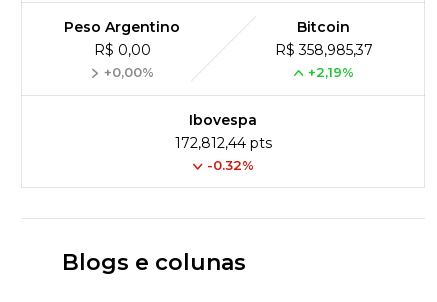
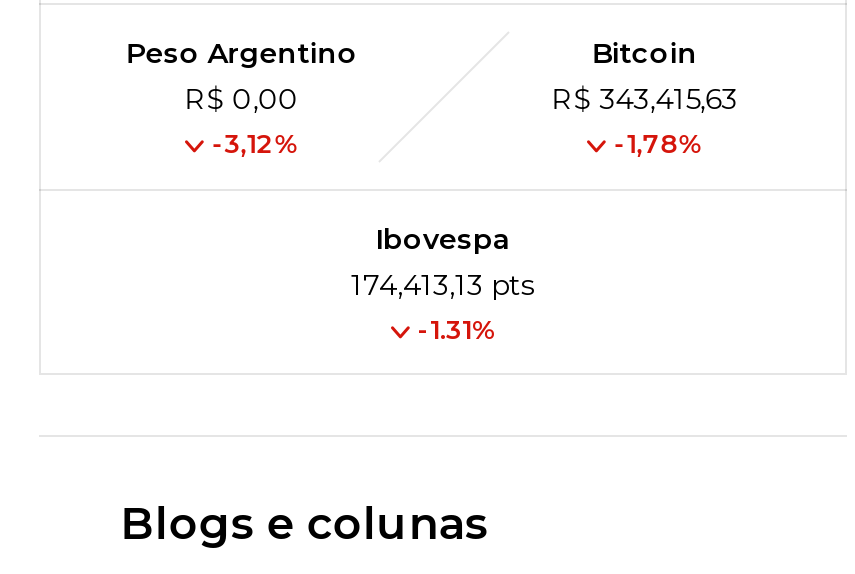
[275,41,373,59] R$ 358,985,37 -> [552,80,738,116] R$ 343,415,63
[104,64,154,80] +0,00% -> [212,126,298,158] -3,12%
[308,64,354,80] +2,19% -> [615,126,703,158] -1,78%
[174,134,271,152] 172,812,44 pts -> [351,266,535,302] 174,413,13 pts
[206,157,253,173] -0.32% -> [418,312,496,344] -1.31%

